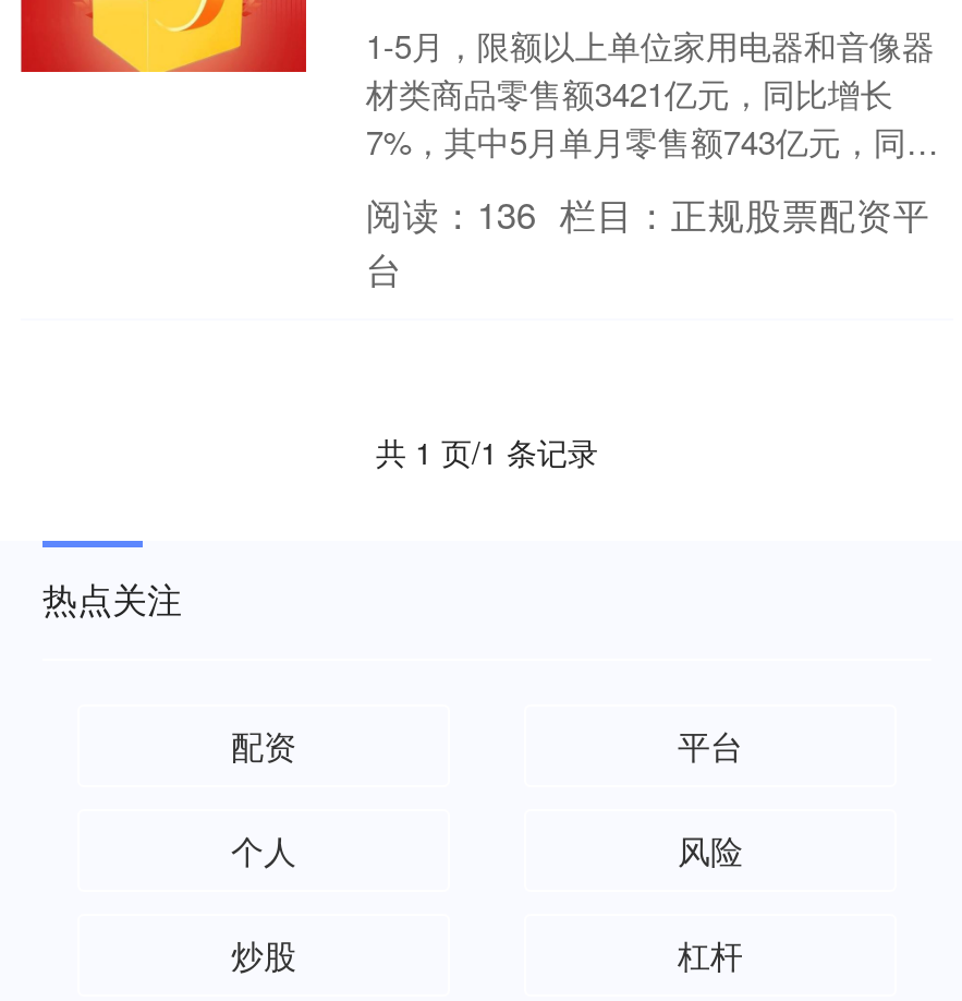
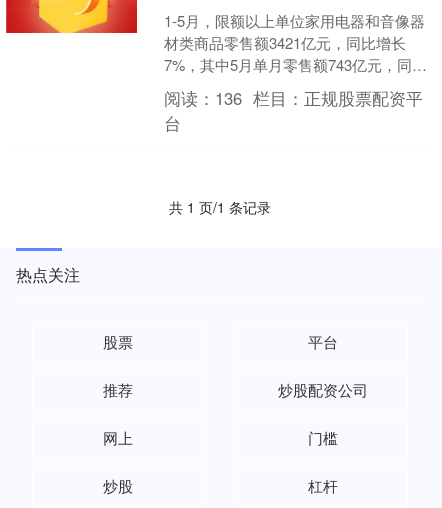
[231,722,296,768] 配资 -> [102,331,132,352] 股票
[231,827,743,872] 个人 | 风险 -> [102,379,367,448] 推荐 | 炒股配资公司 | 网上 | 门槛

